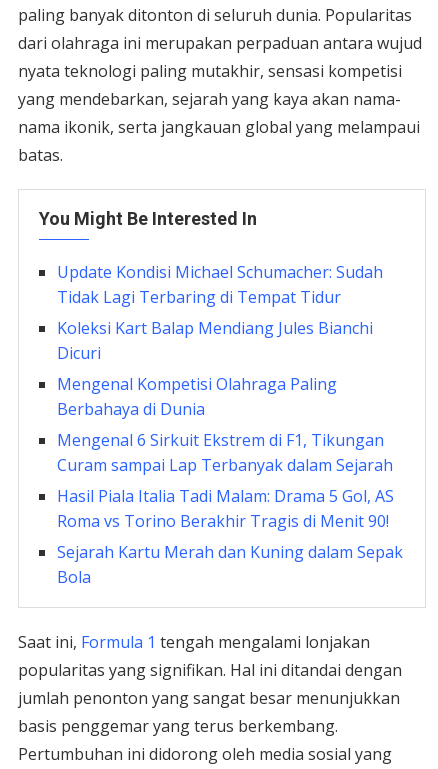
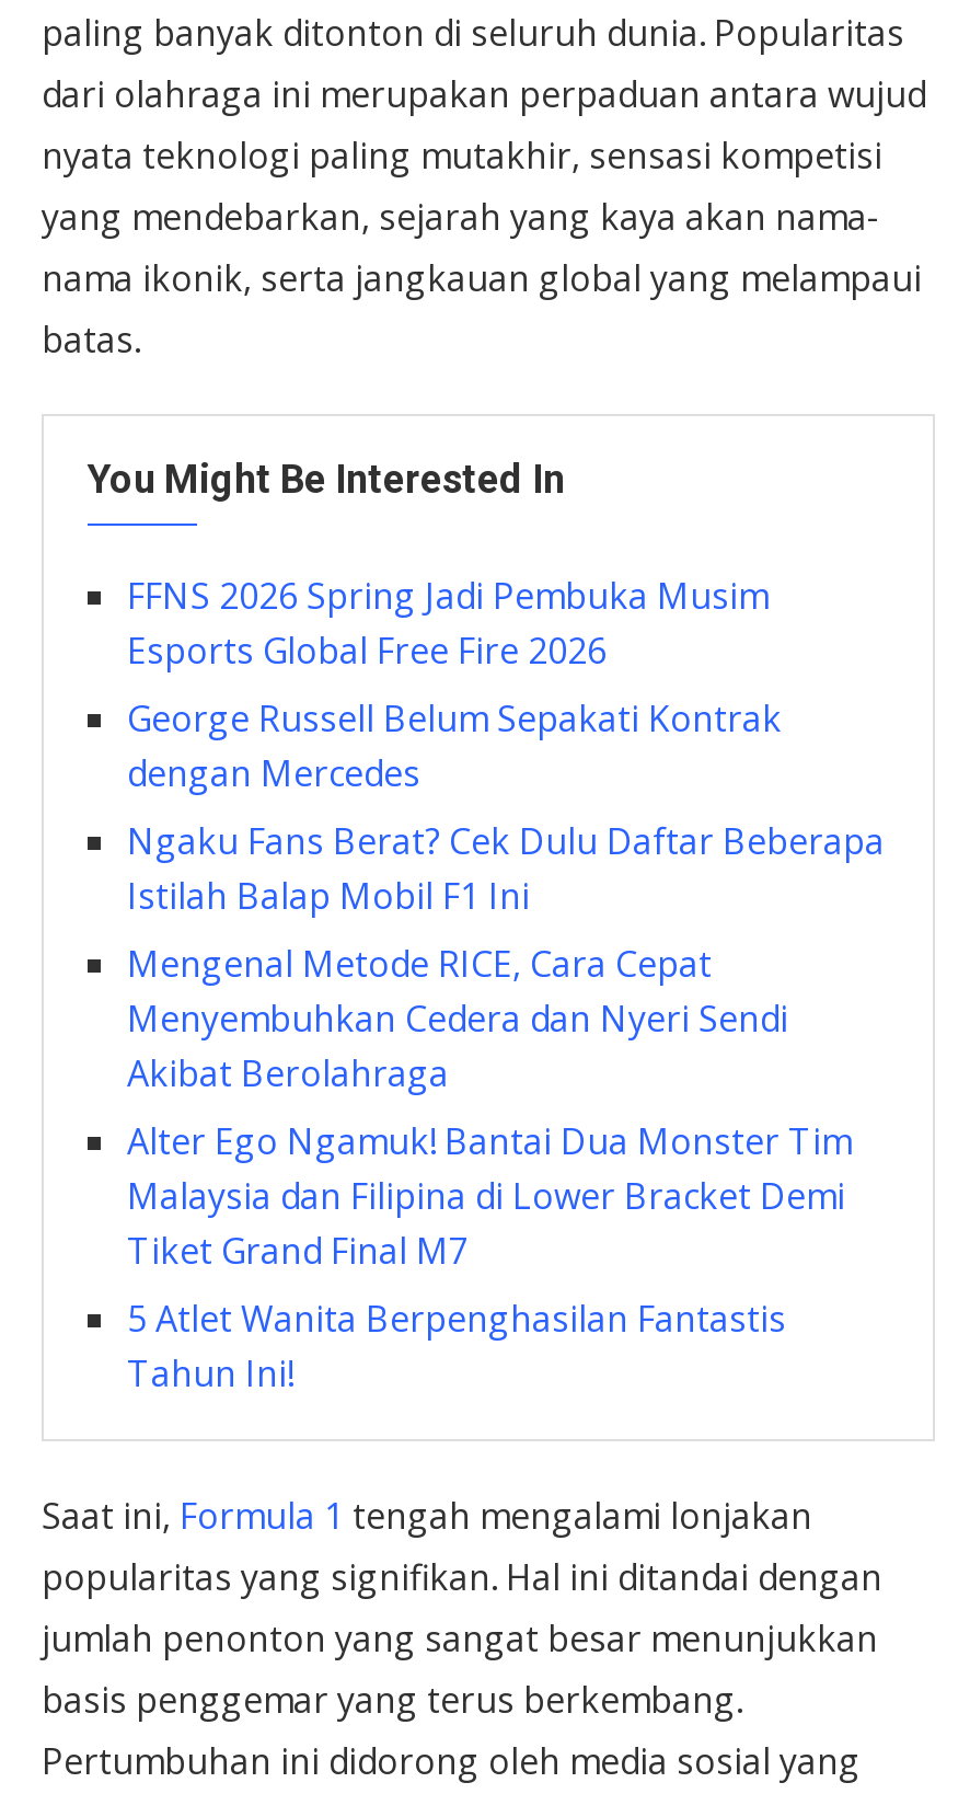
[57,261,403,588] Update Kondisi Michael Schumacher: Sudah | Tidak Lagi Terbaring di Tempat Tidur | Koleksi Kart Balap Mendiang Jules Bianchi | Dicuri | Mengenal Kompetisi Olahraga Paling | Berbahaya di Dunia | Mengenal 6 Sirkuit Ekstrem di F1, Tikungan | Curam sampai Lap Terbanyak dalam Sejarah | Hasil Piala Italia Tadi Malam: Drama 5 Gol, AS | Roma vs Torino Berakhir Tragis di Menit 90! | Sejarah Kartu Merah dan Kuning dalam Sepak | Bola -> [127,573,885,1398] FFNS 2026 Spring Jadi Pembuka Musim | Esports Global Free Fire 2026 | George Russell Belum Sepakati Kontrak | dengan Mercedes | Ngaku Fans Berat? Cek Dulu Daftar Beberapa | Istilah Balap Mobil F1 Ini | Mengenal Metode RICE, Cara Cepat | Menyembuhkan Cedera dan Nyeri Sendi | Akibat Berolahraga | Alter Ego Ngamuk! Bantai Dua Monster Tim | Malaysia dan Filipina di Lower Bracket Demi | Tiket Grand Final M7 | 5 Atlet Wanita Berpenghasilan Fantastis | Tahun Ini!

